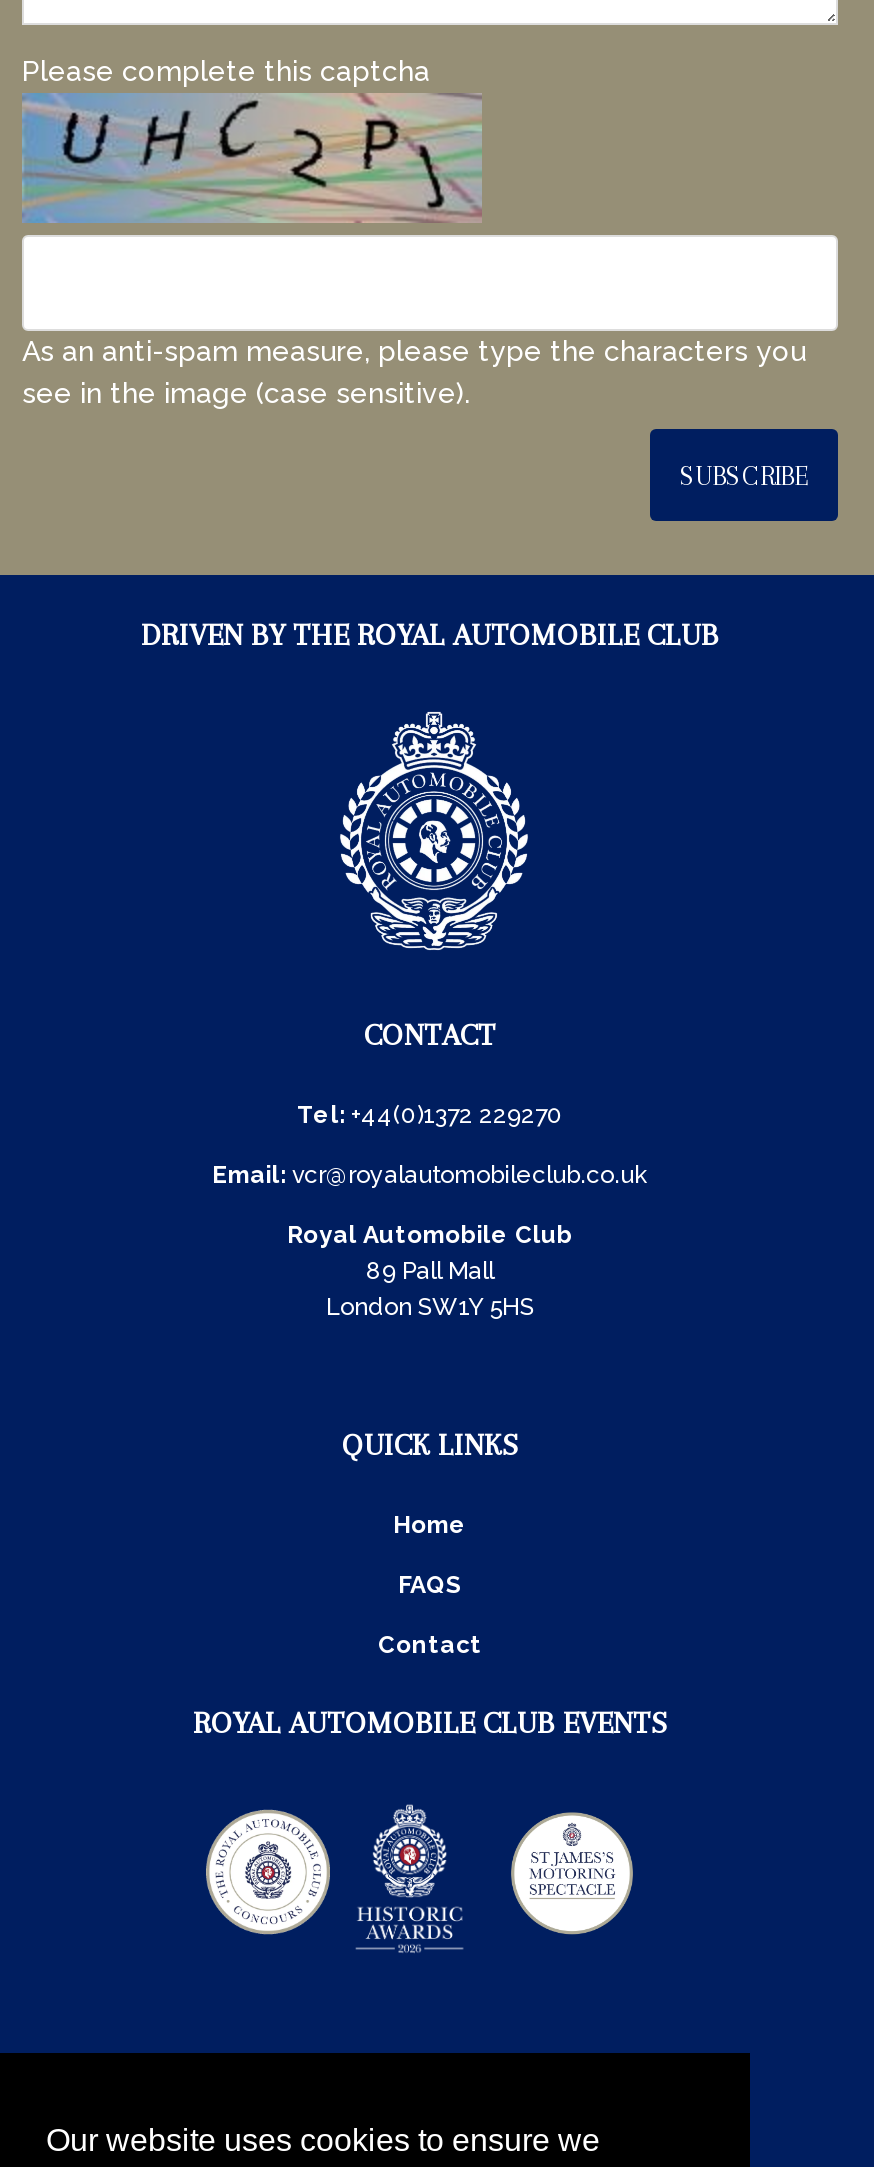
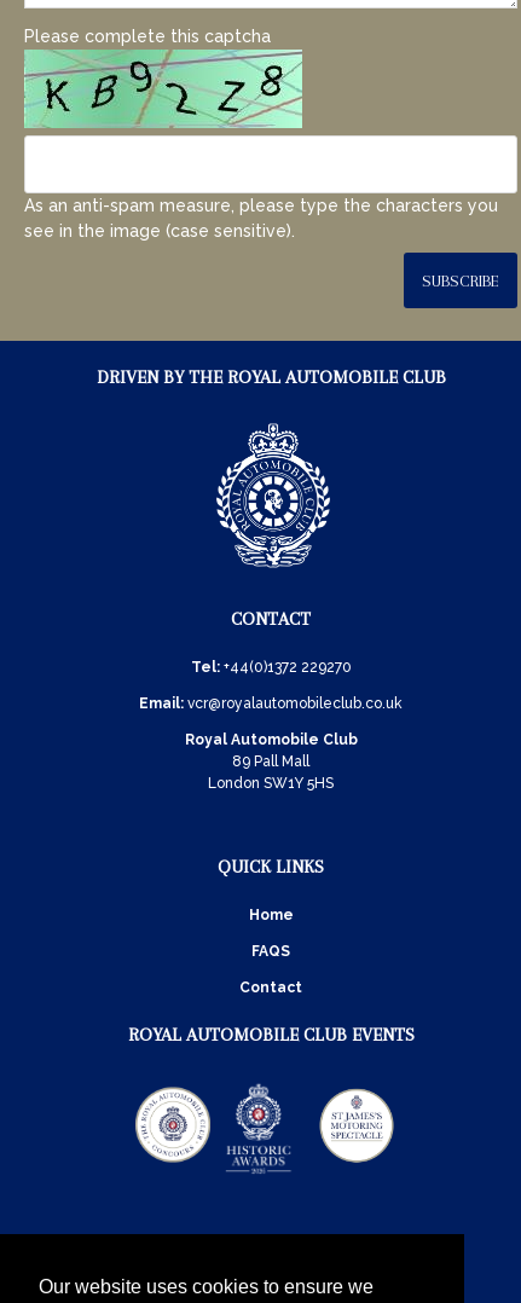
[22,93,482,223] [image] -> [24,48,303,129] [image]

